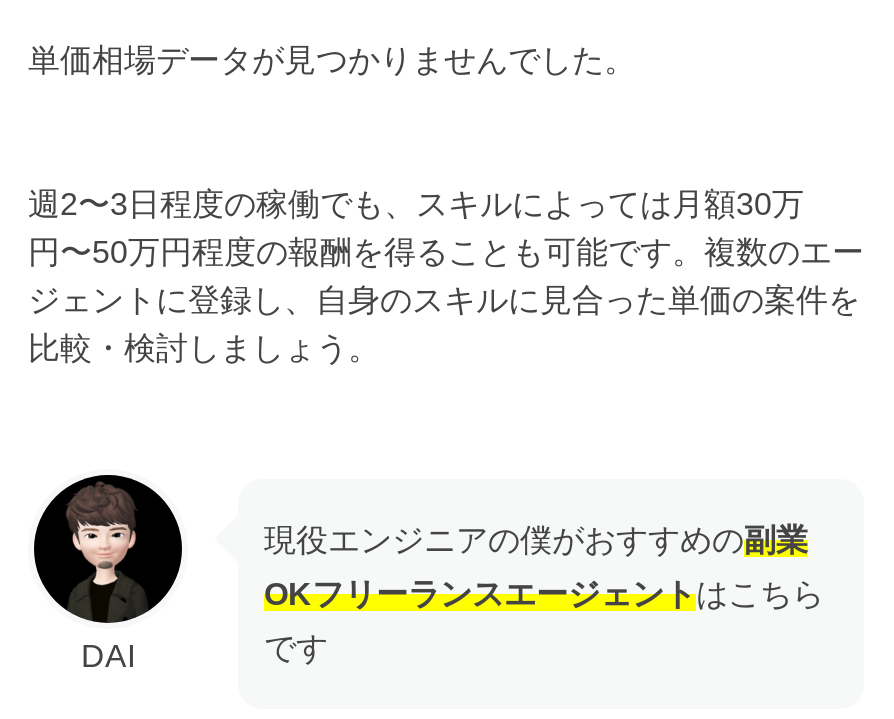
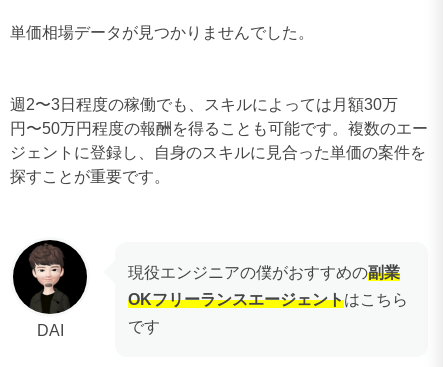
[28,330,380,364] 比較・検討しましょう。 -> [10,167,170,184] 探すことが重要です。

